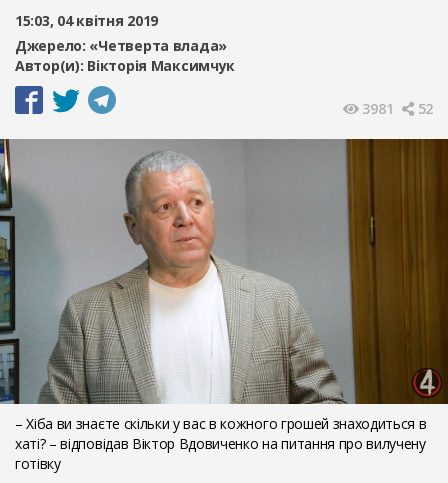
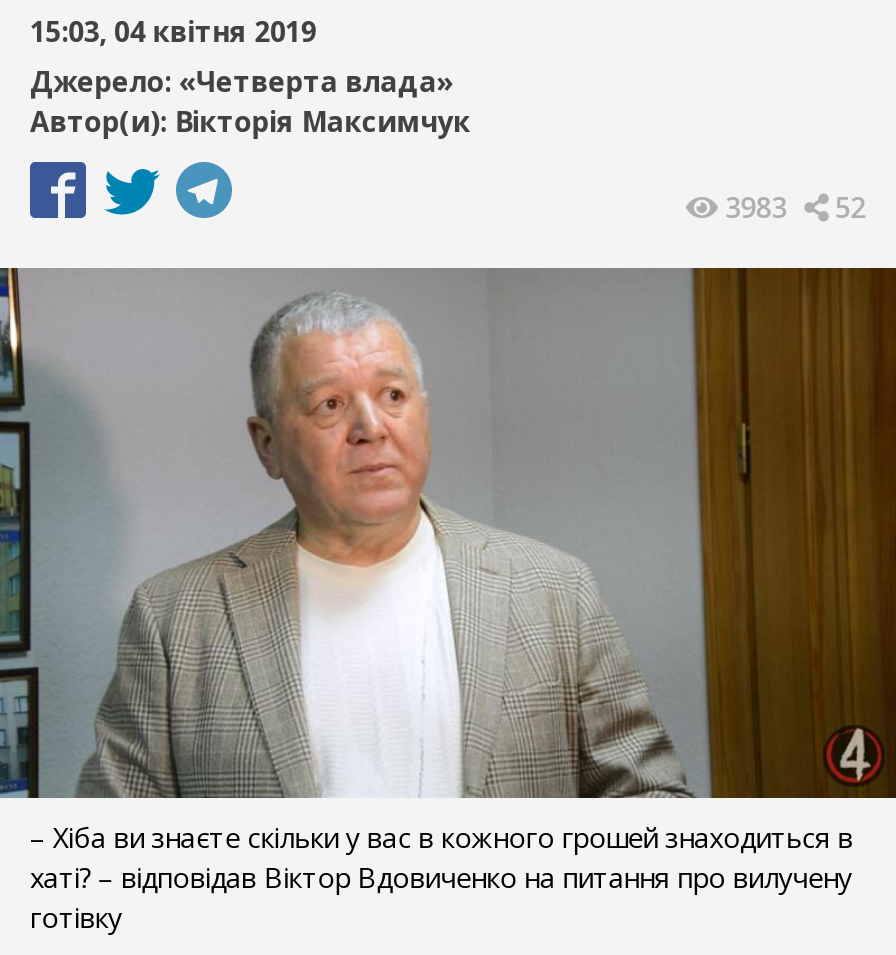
[359,99,433,118] 3981 52 -> [718,188,866,226] 3983 52

